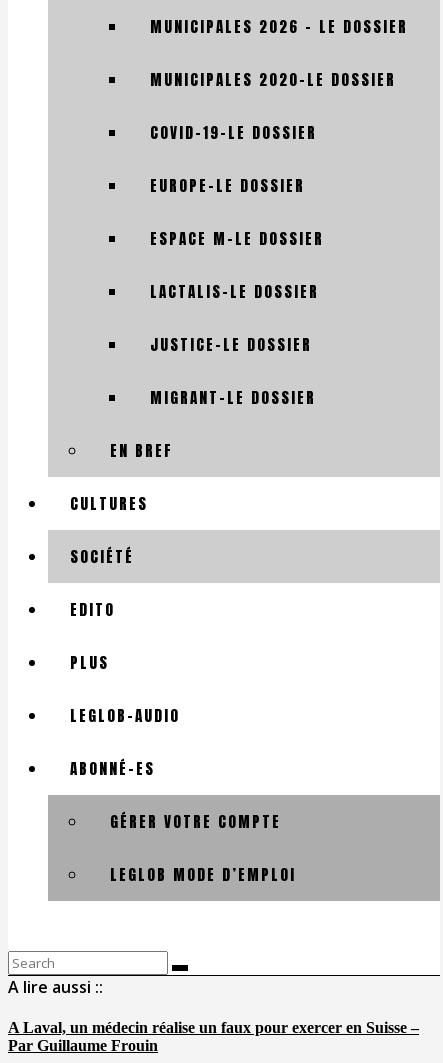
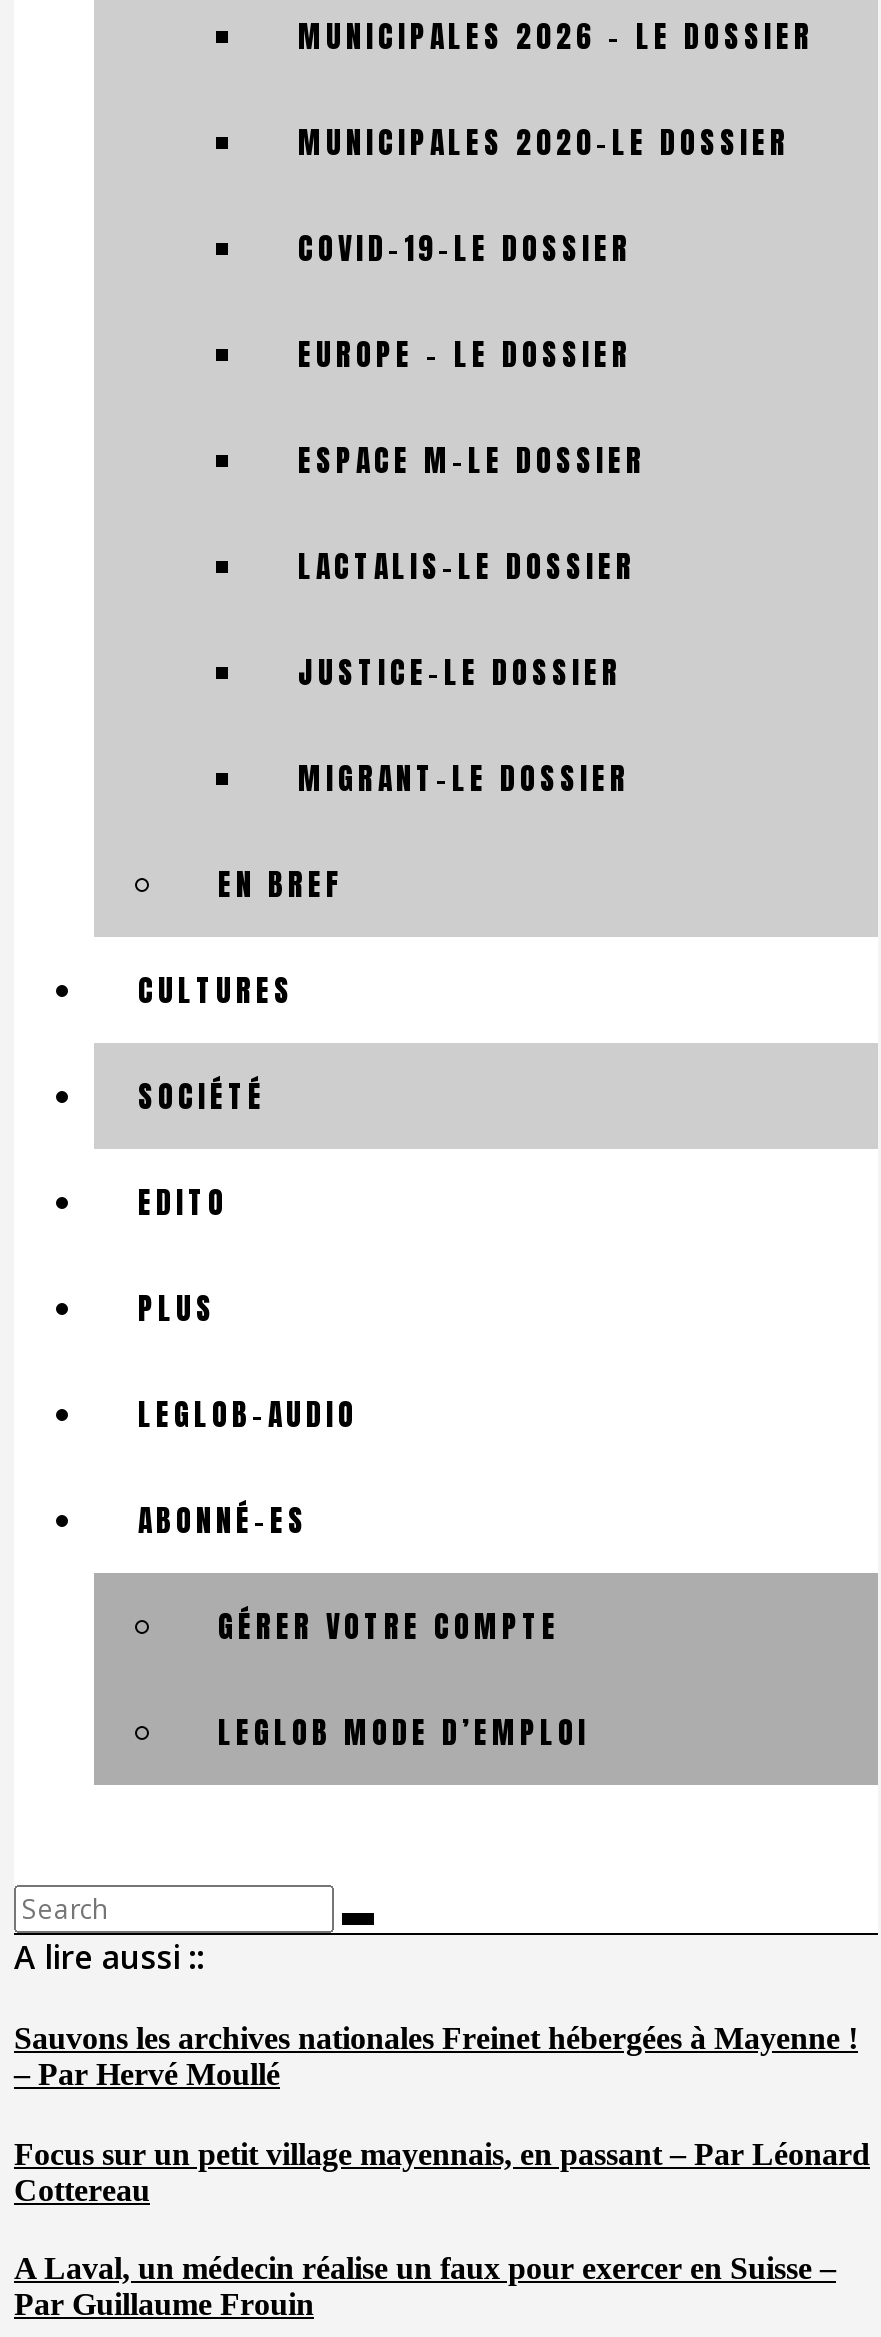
[150,174,305,197] EUROPE-LE DOSSIER -> [298,331,632,377] EUROPE – LE DOSSIER
none -> [14,2022,870,2206] Sauvons les archives nationales Freinet hébergées à Mayenne ! | – Par Hervé Moullé | Focus sur un petit village mayennais, en passant – Par Léonard | Cottereau

